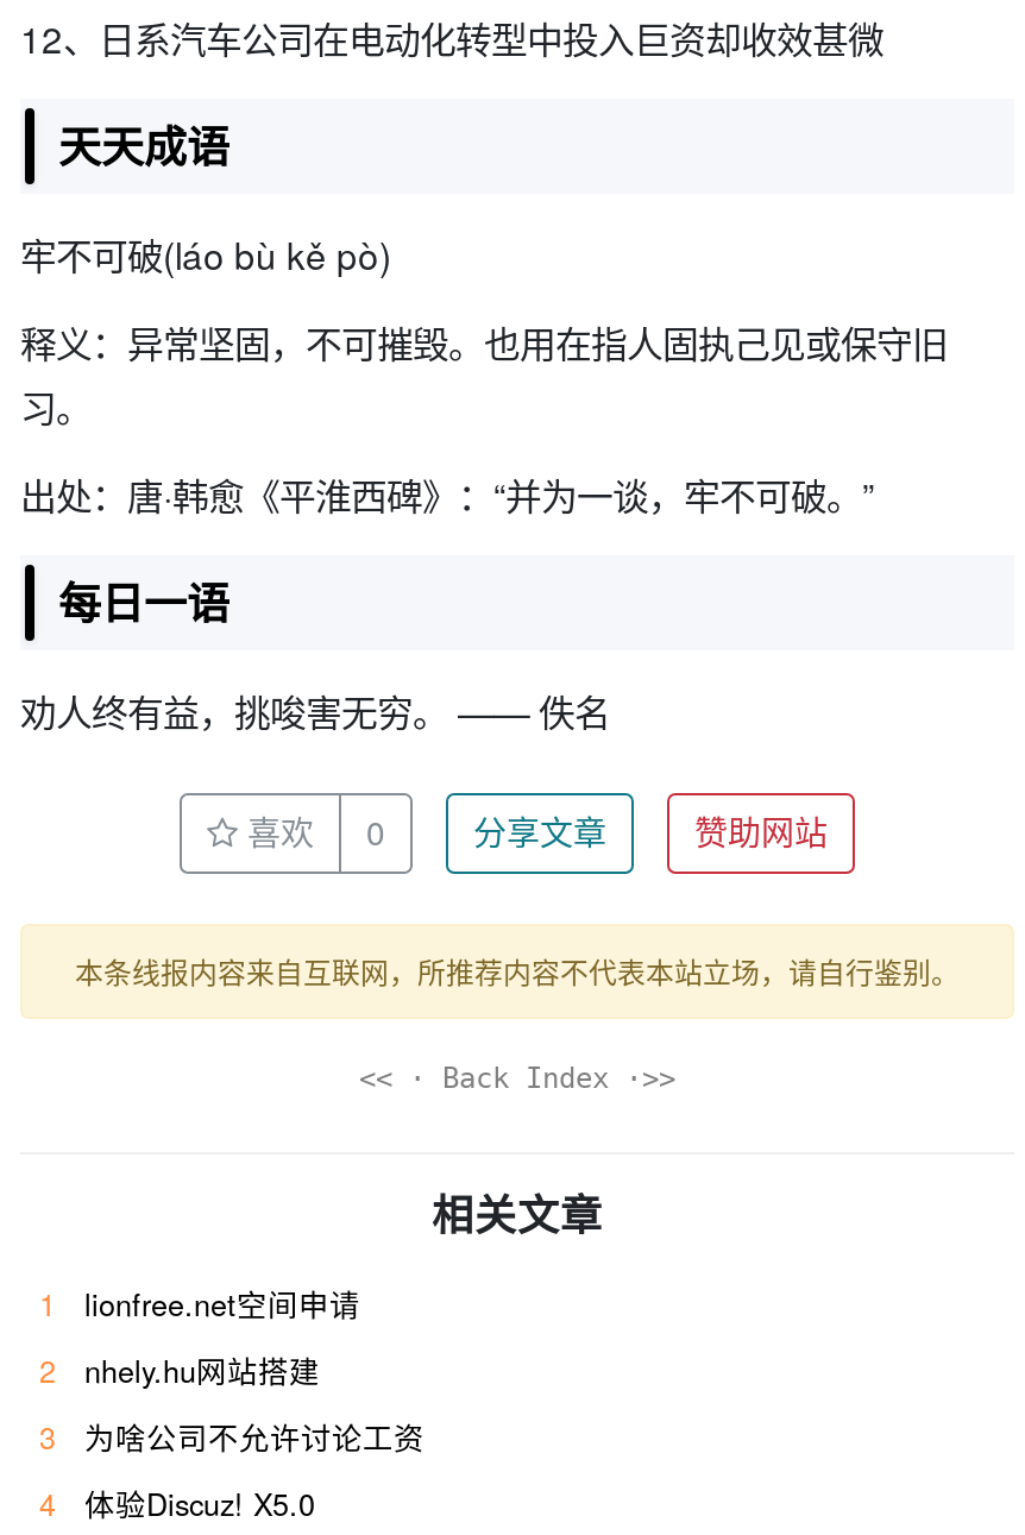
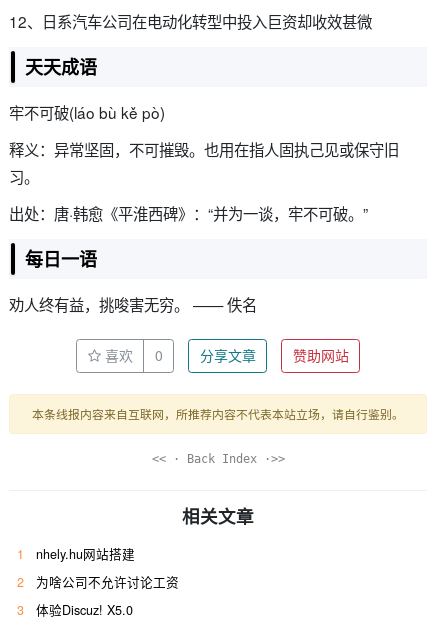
[39,1282,360,1391] lionfree.net空间申请 | 2 -> none
[39,1415,425,1458] 3 为啥公司不允许讨论工资 -> [17,572,179,590] 2 为啥公司不允许讨论工资
[39,1481,315,1524] 4 体验Discuz! X5.0 -> [17,600,133,618] 3 体验Discuz! X5.0

